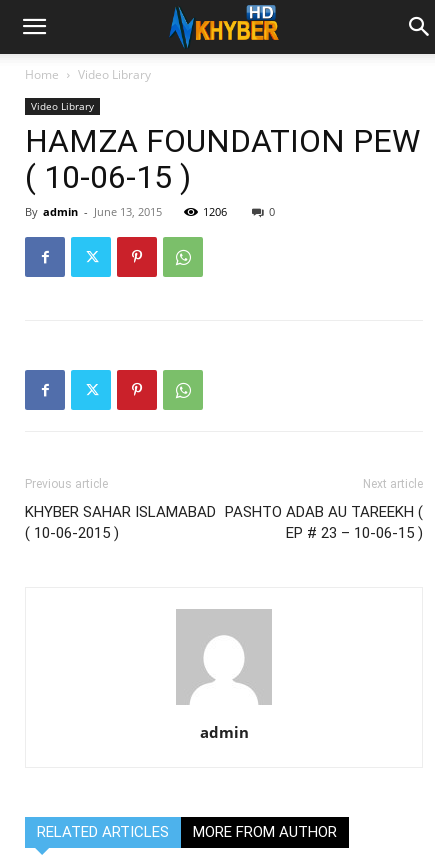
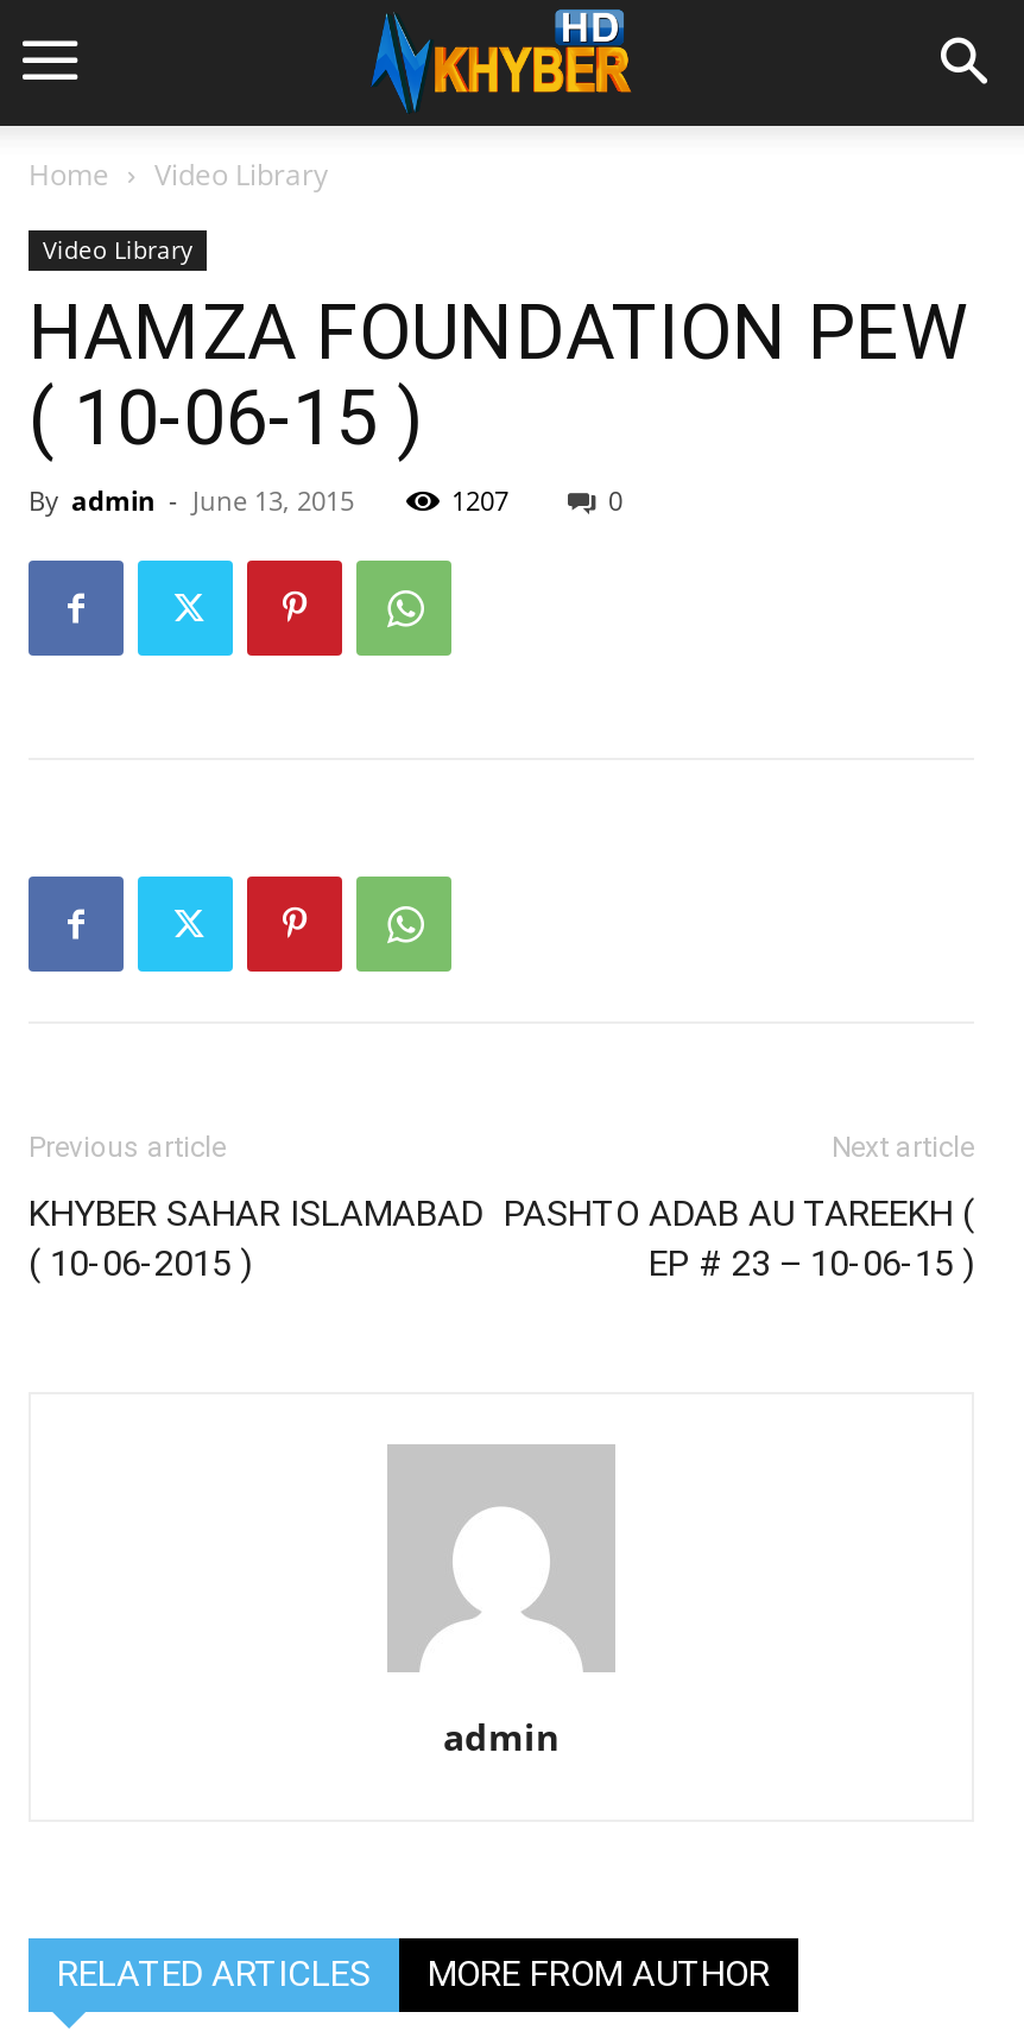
[203,204,227,219] 1206 -> [451,482,508,518] 1207

